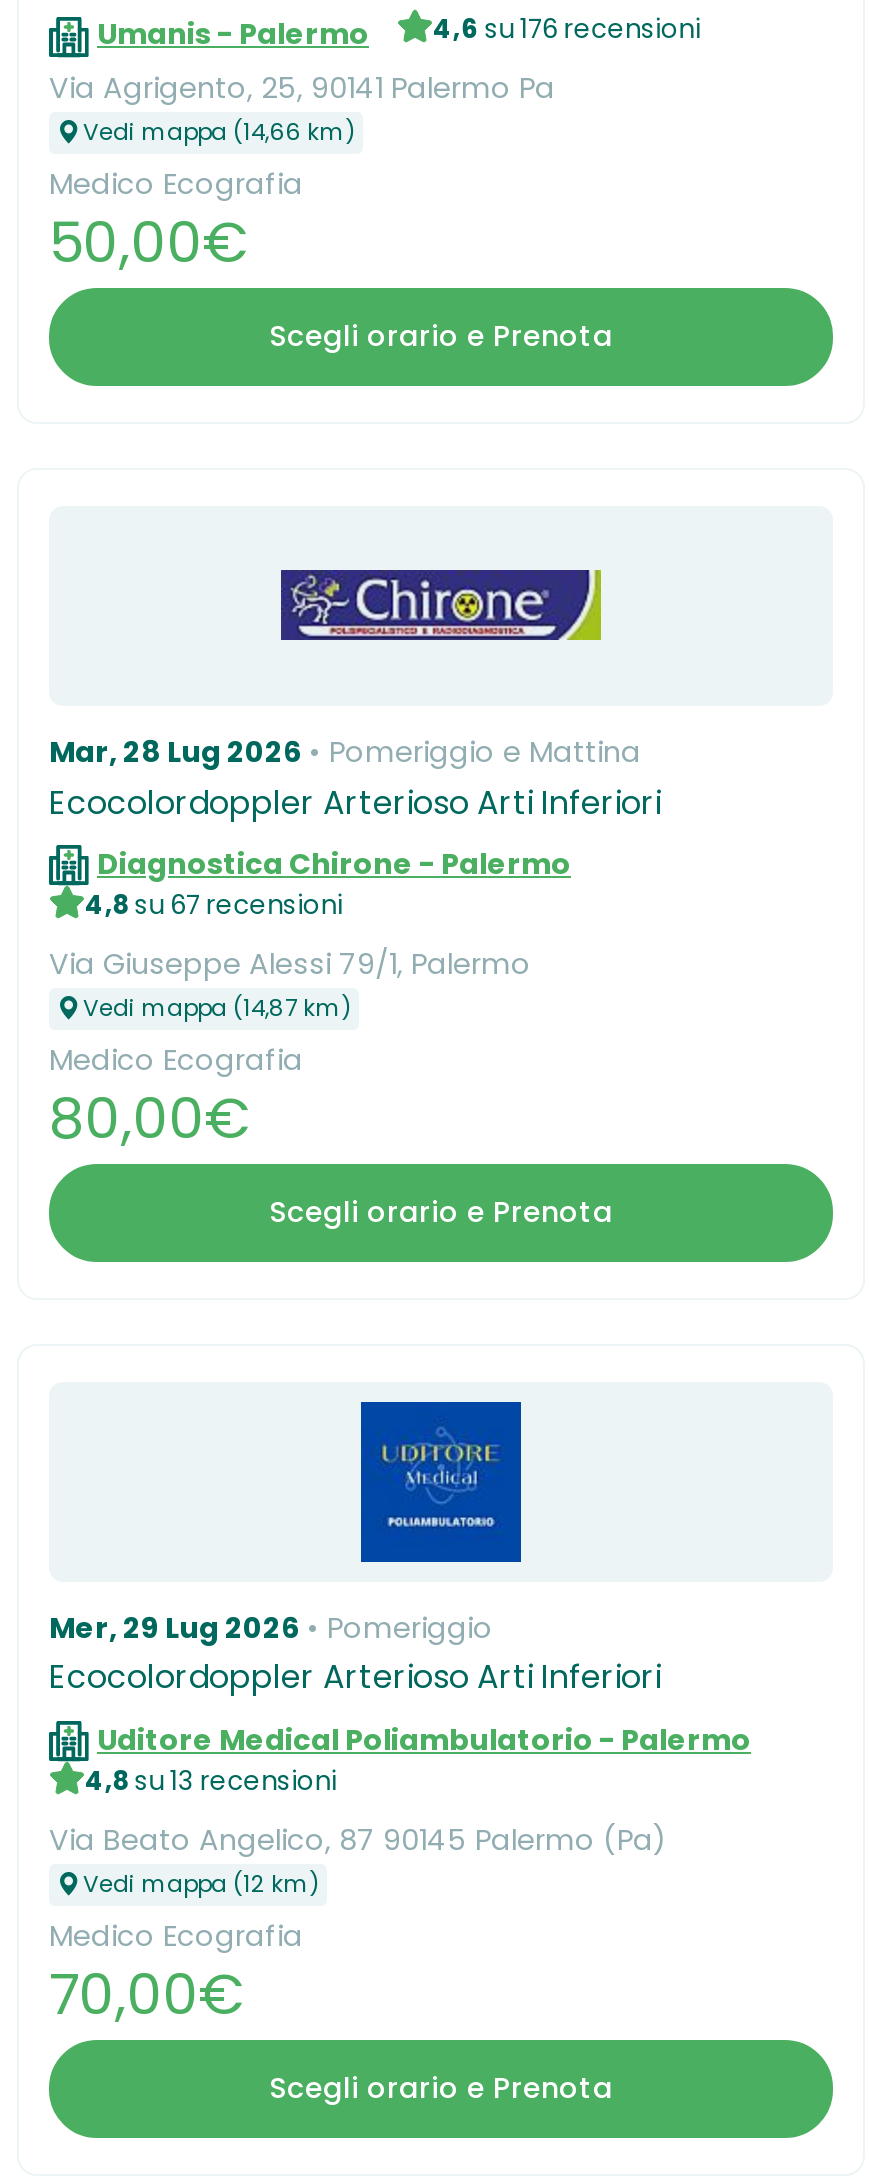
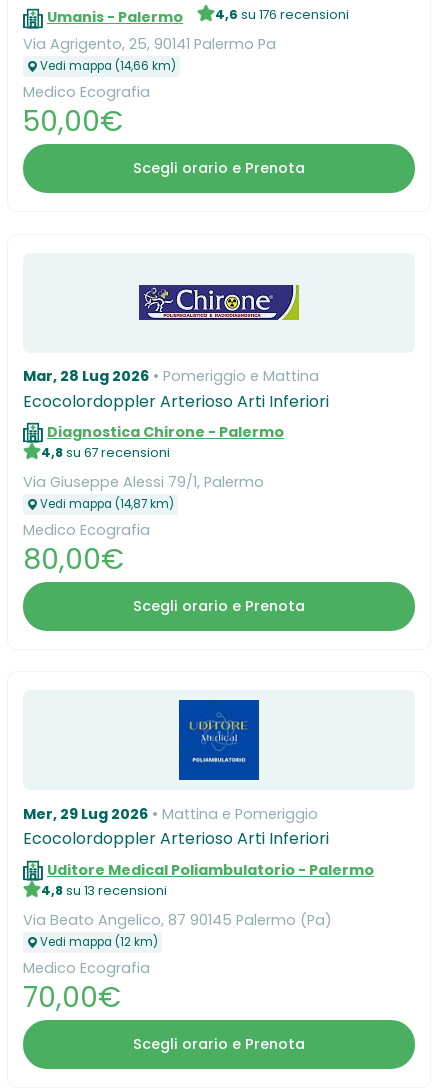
[327,1608,493,1648] Pomeriggio -> [162,804,318,824] Mattina e Pomeriggio

